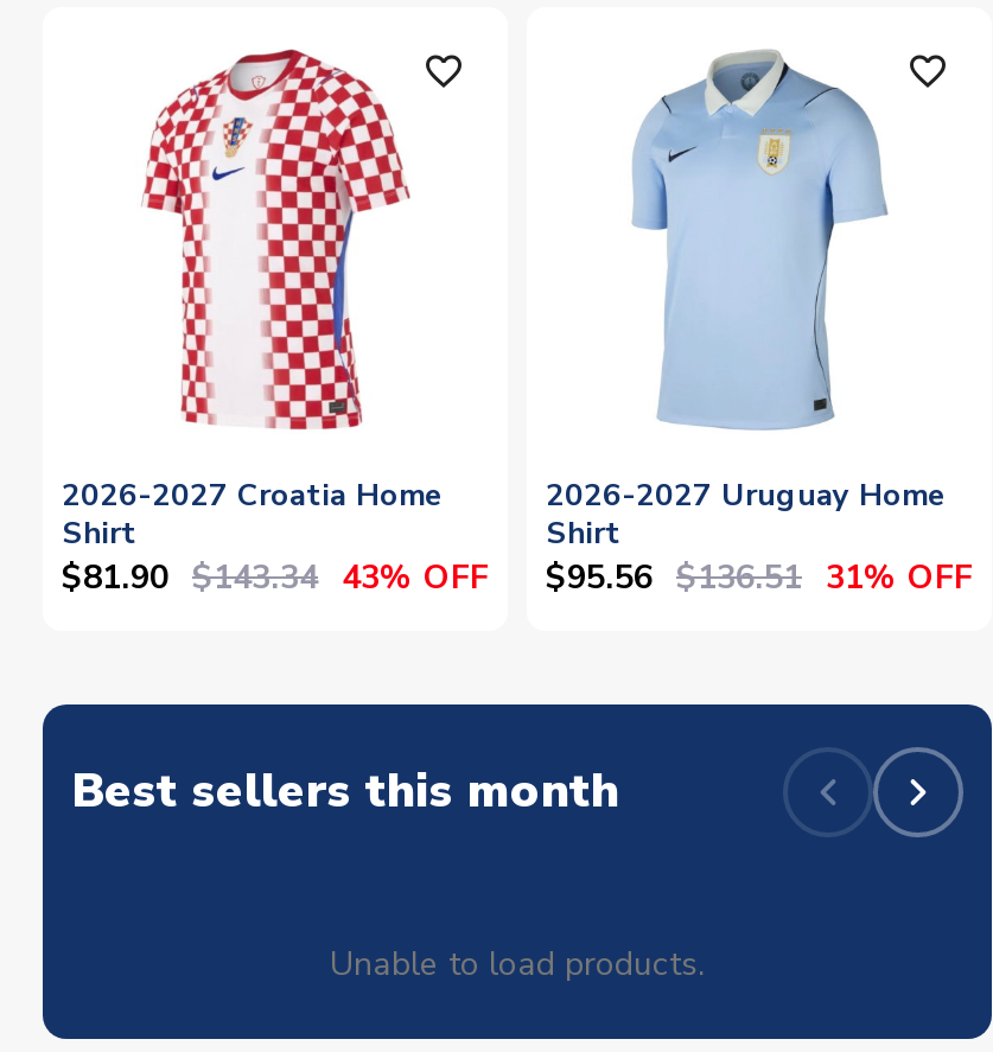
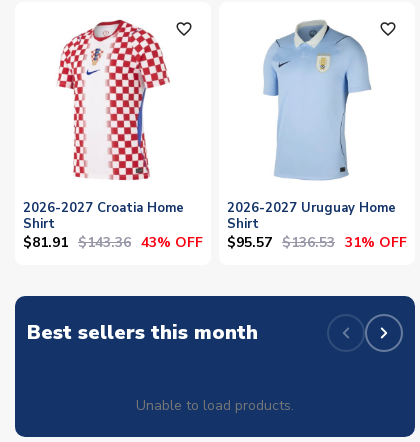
[62,555,489,601] $81.90 $143.34 43% OFF -> [23,233,203,252] $81.91 $143.36 43% OFF
[546,555,973,601] $95.56 $136.51 31% OFF -> [227,233,407,252] $95.57 $136.53 31% OFF

